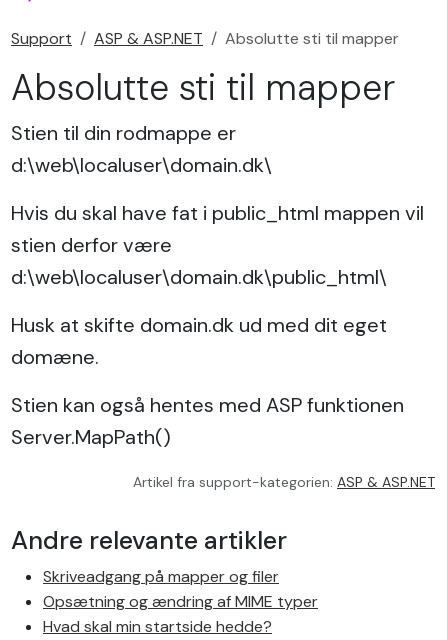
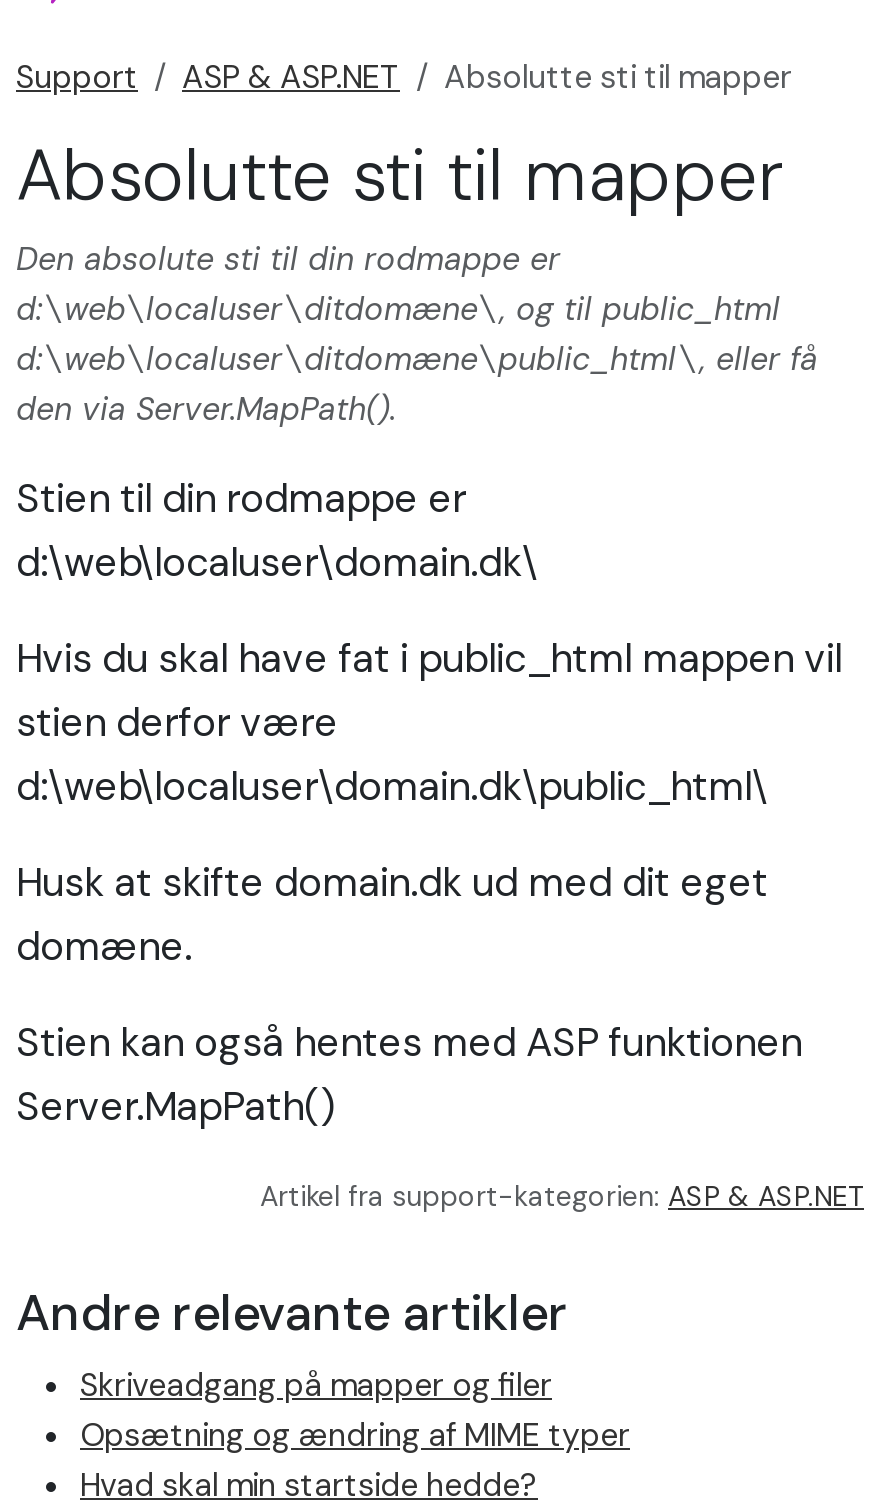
none -> [16,238,818,430] Den absolute sti til din rodmappe er | d:\web\localuser\ditdomæne\, og til public_html | d:\web\localuser\ditdomæne\public_html\, eller få | den via Server.MapPath().

